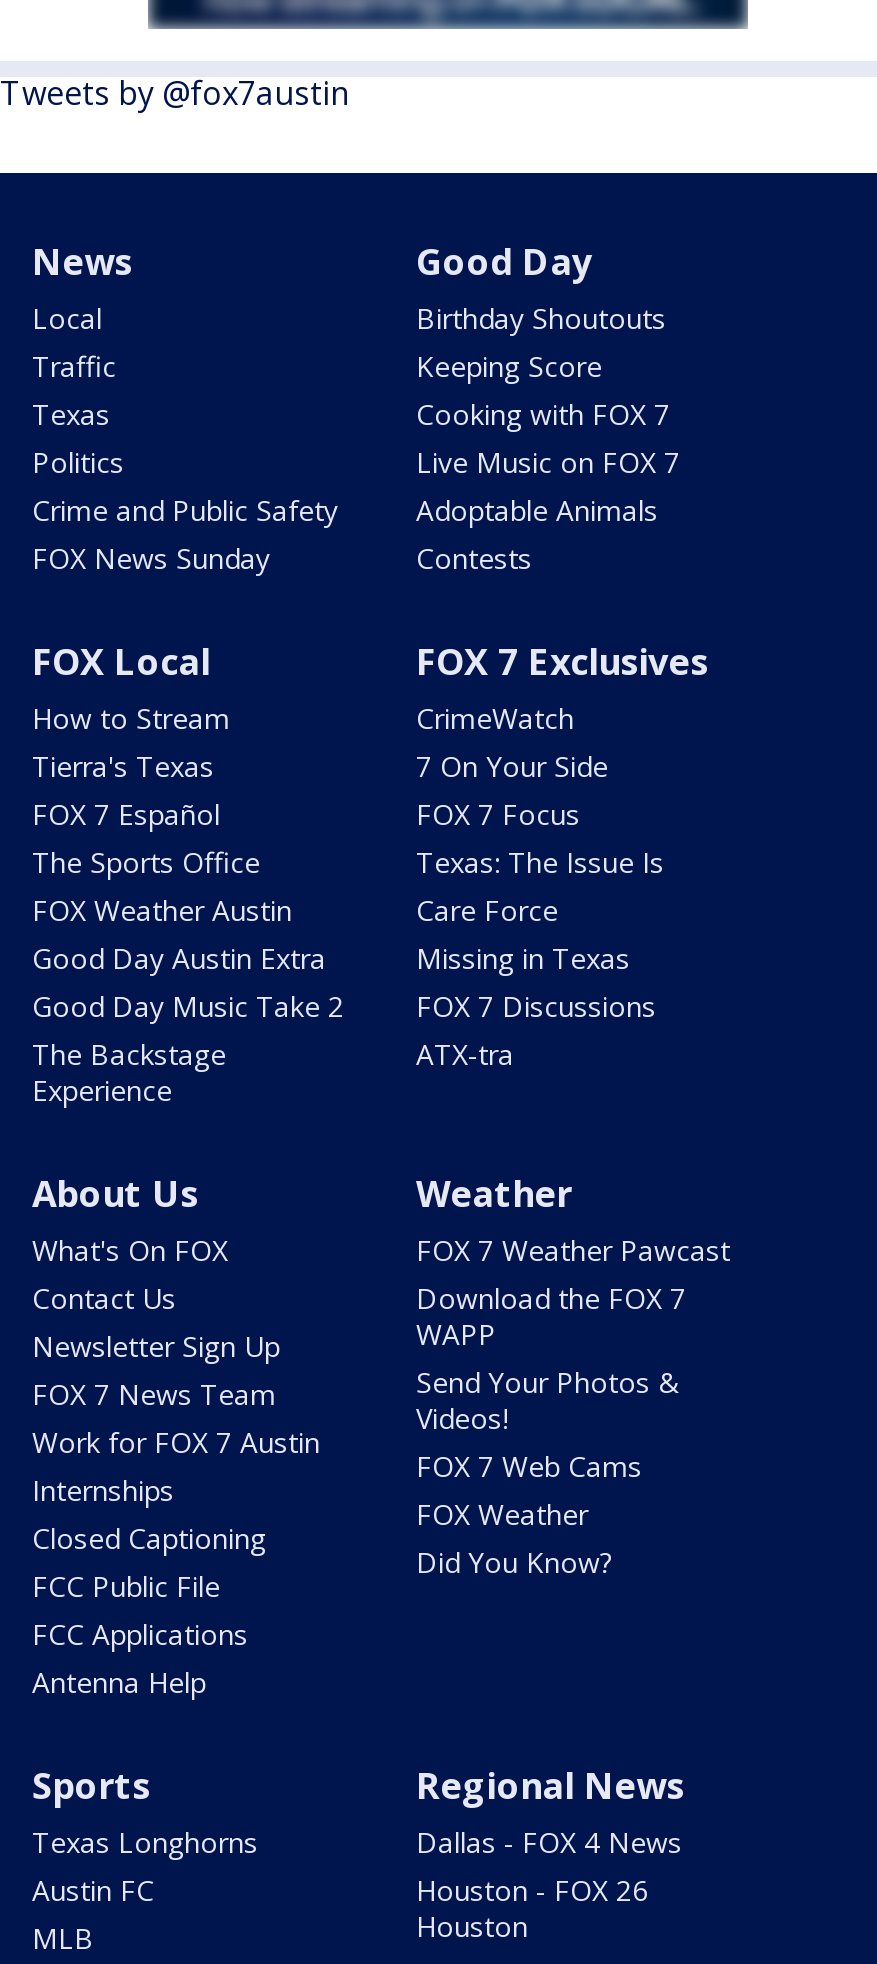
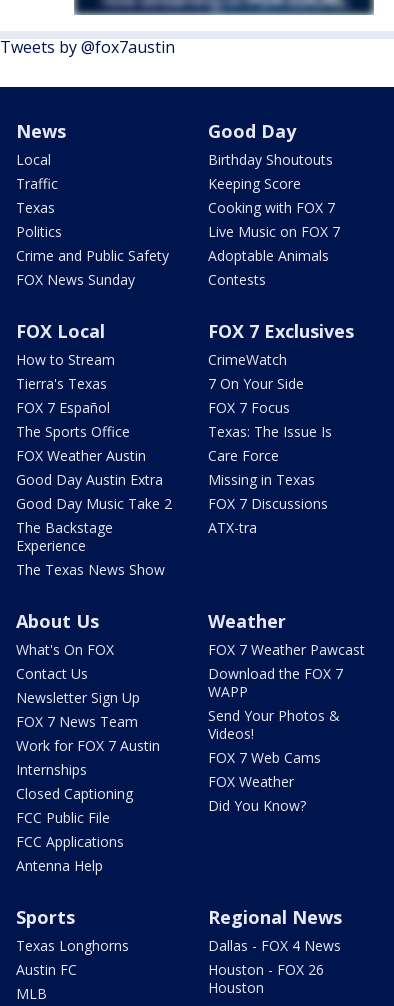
none -> [16,559,165,578] The Texas News Show

